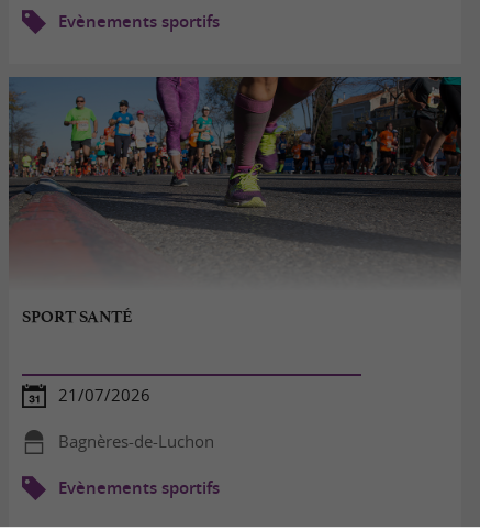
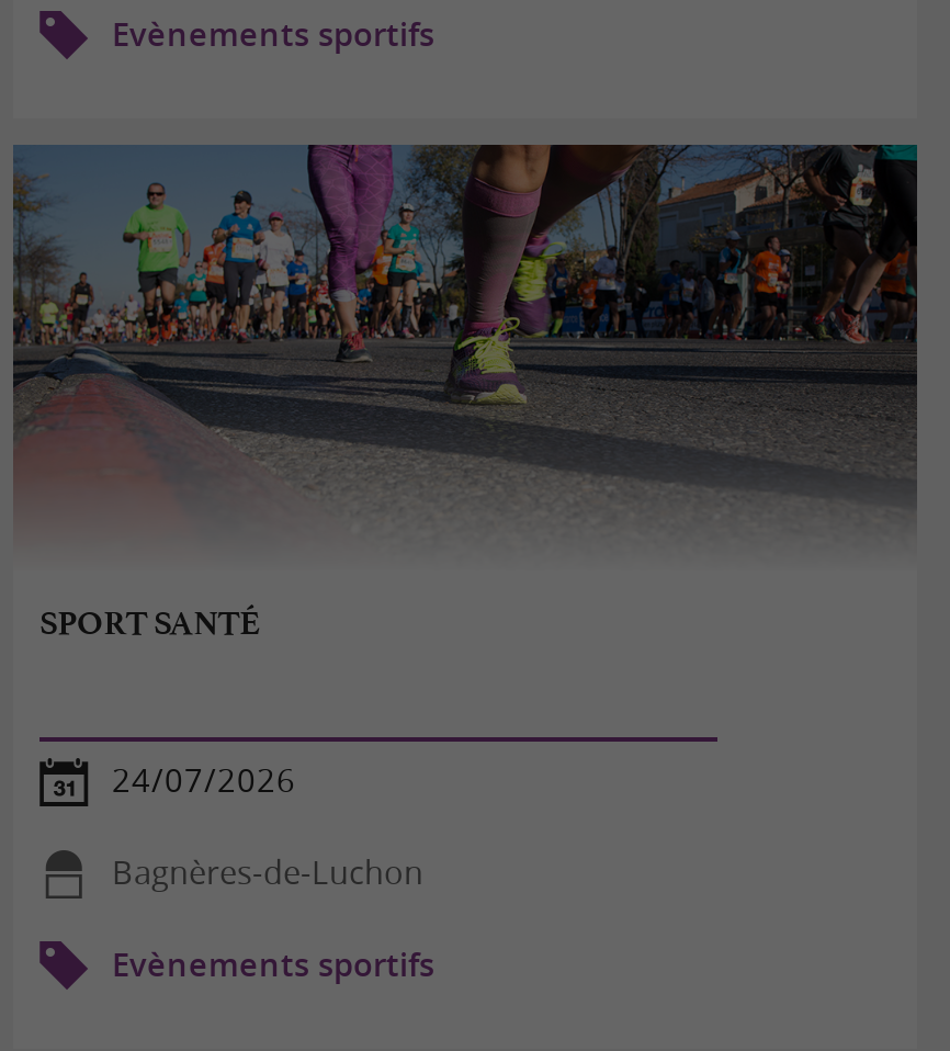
[58,385,150,406] 21/07/2026 -> [112,759,296,801] 24/07/2026

